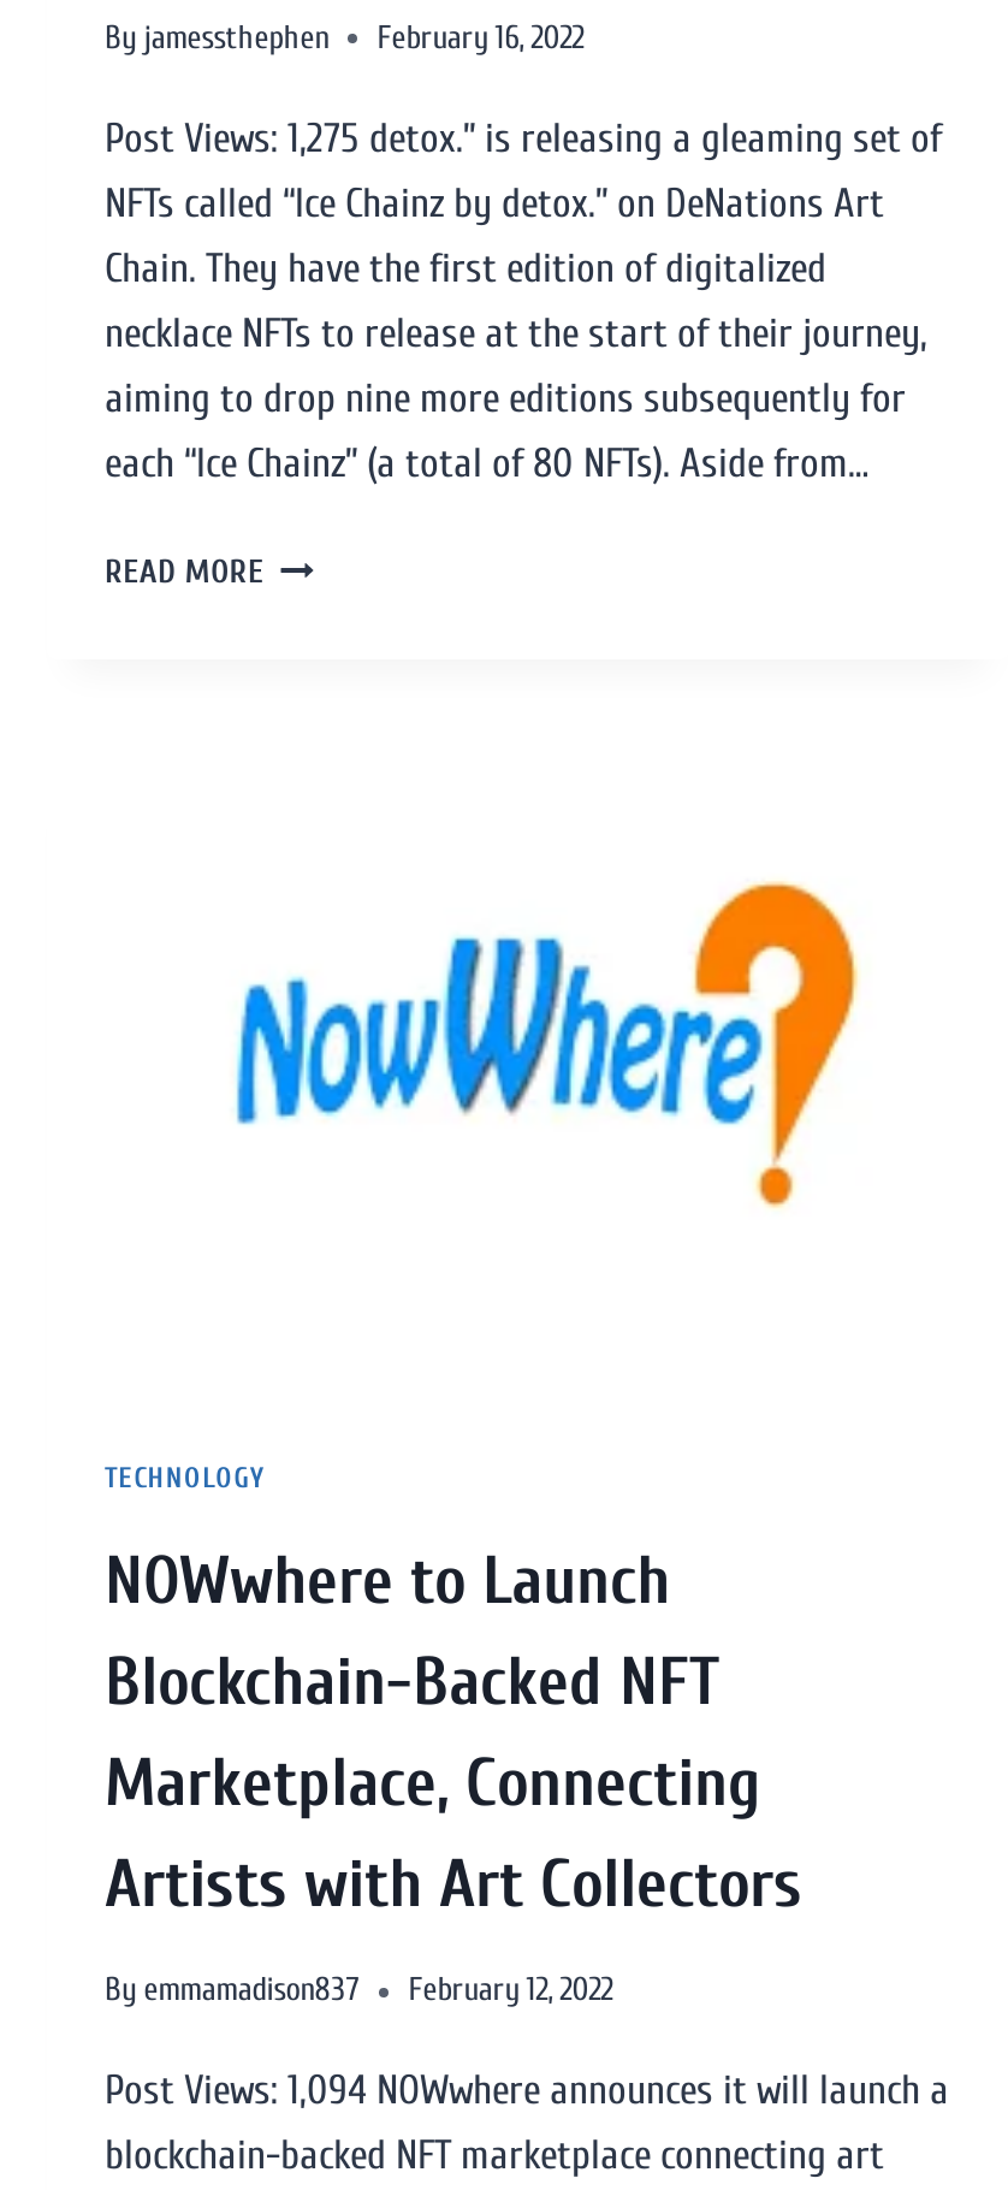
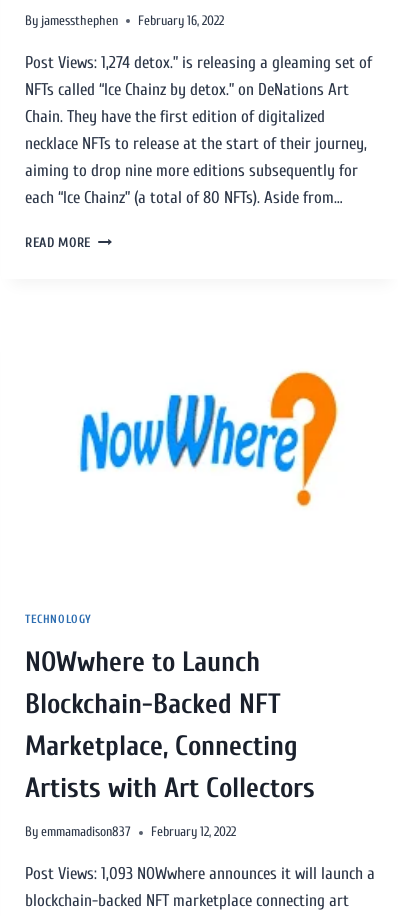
[105,116,942,161] Post Views: 1,275 detox.” is releasing a gleaming set of -> [25,53,372,72] Post Views: 1,274 detox.” is releasing a gleaming set of
[105,2068,949,2113] Post Views: 1,094 NOWwhere announces it will launch a -> [25,864,375,883] Post Views: 1,093 NOWwhere announces it will launch a

